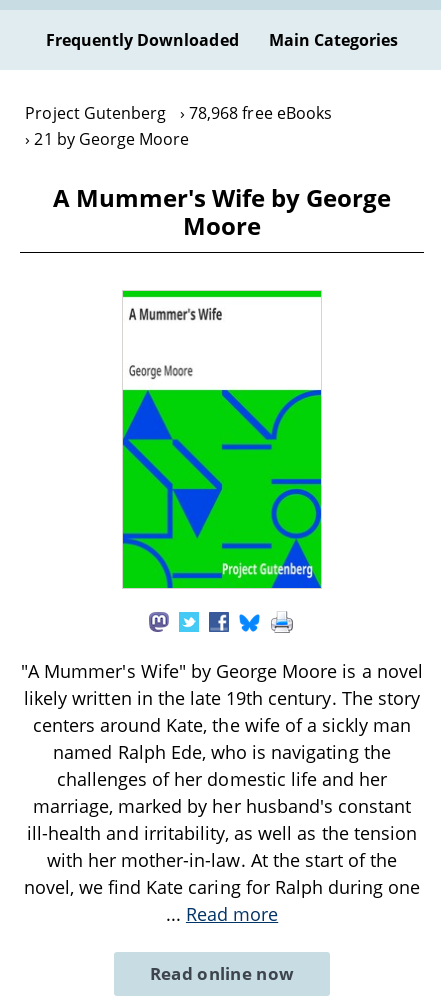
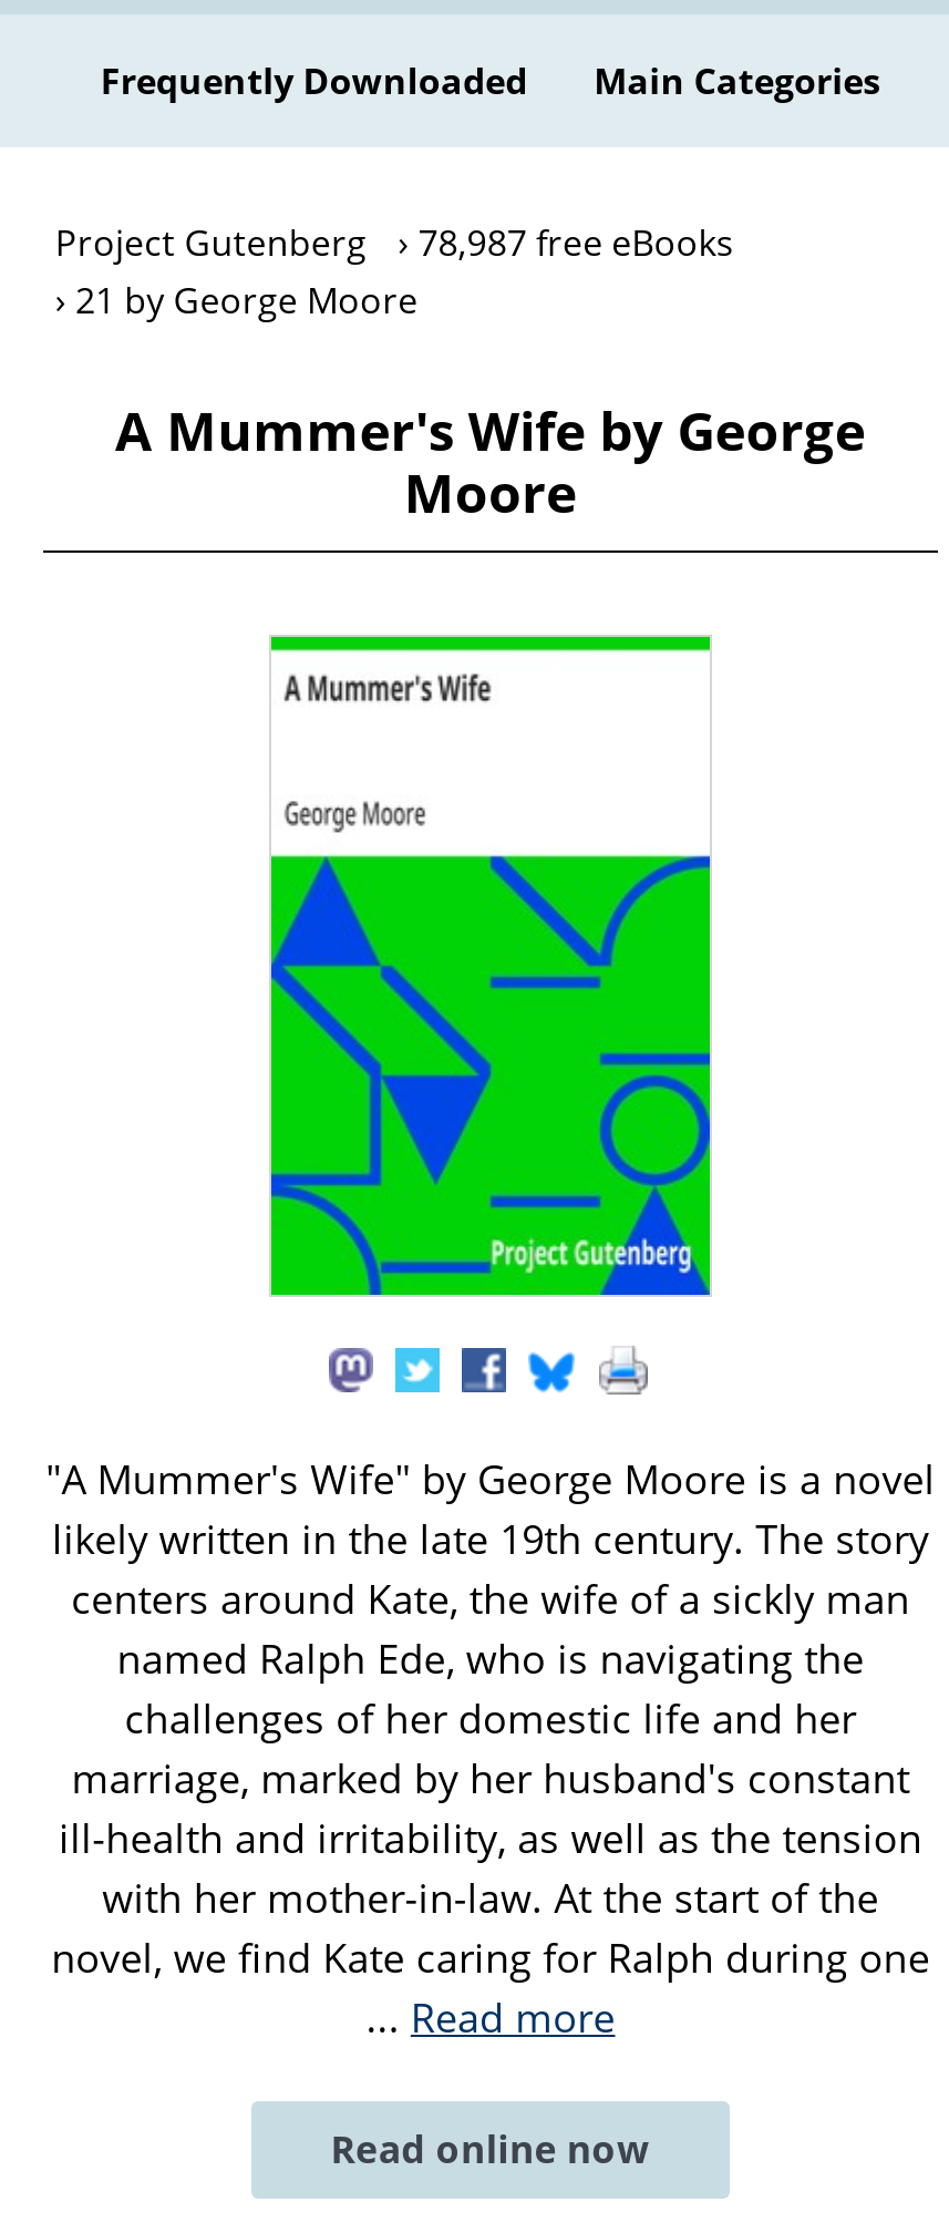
[25,102,332,124] Project Gutenberg 78,968 free eBooks -> [55,218,734,267] Project Gutenberg 78,987 free eBooks

